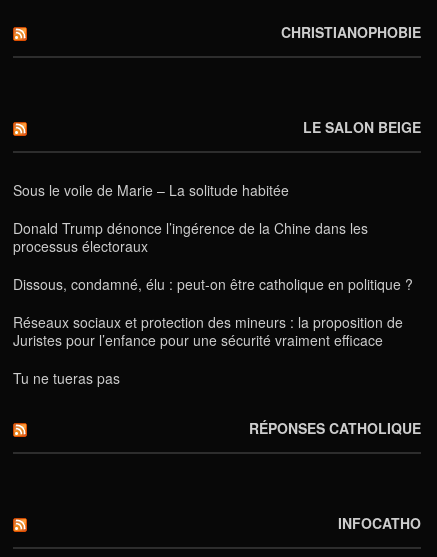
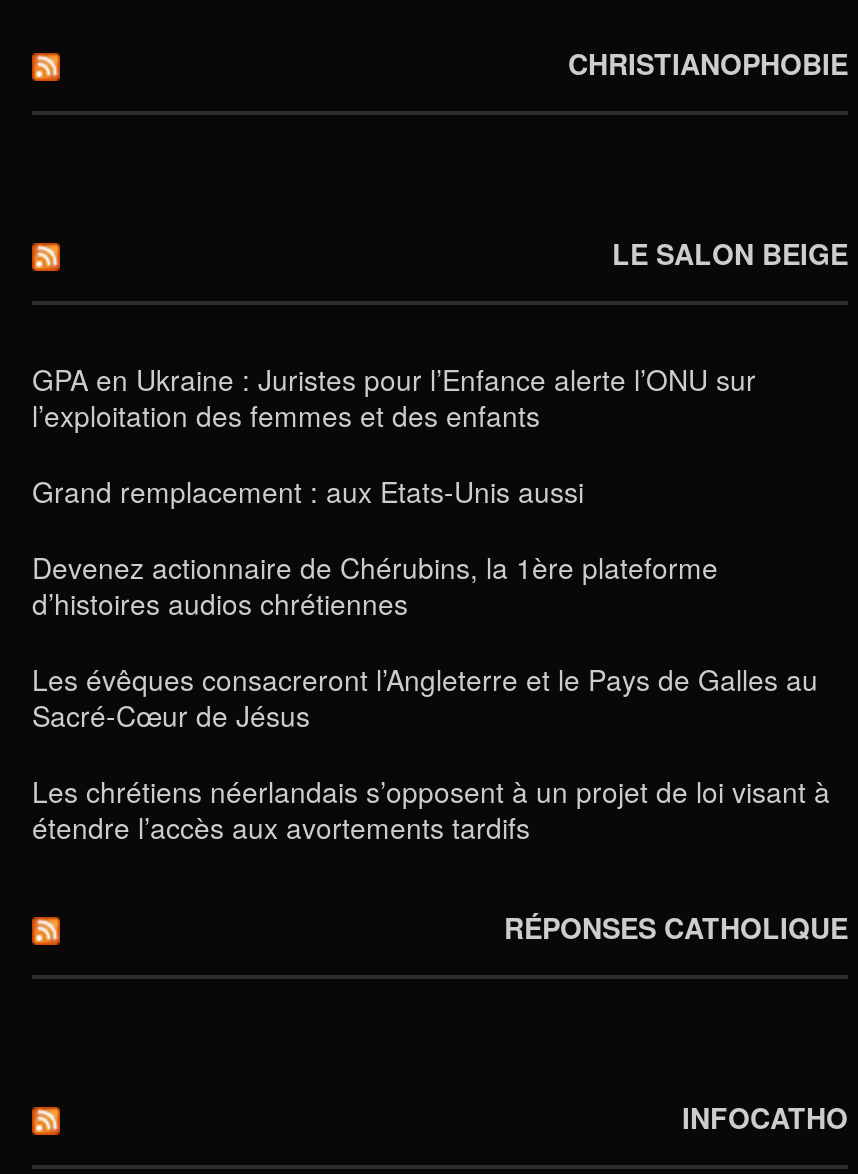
[13,180,289,200] Sous le voile de Marie – La solitude habitée -> [32,359,756,435] GPA en Ukraine : Juristes pour l’Enfance alerte l’ONU sur | l’exploitation des femmes et des enfants
[13,218,368,256] Donald Trump dénonce l’ingérence de la Chine dans les | processus électoraux -> [32,471,584,511] Grand remplacement : aux Etats-Unis aussi
[13,274,413,294] Dissous, condamné, élu : peut-on être catholique en politique ? -> [32,547,718,623] Devenez actionnaire de Chérubins, la 1ère plateforme | d’histoires audios chrétiennes
[13,312,403,350] Réseaux sociaux et protection des mineurs : la proposition de | Juristes pour l’enfance pour une sécurité vraiment efficace -> [32,659,818,735] Les évêques consacreront l’Angleterre et le Pays de Galles au | Sacré-Cœur de Jésus
[13,368,120,388] Tu ne tueras pas -> [32,771,830,847] Les chrétiens néerlandais s’opposent à un projet de loi visant à | étendre l’accès aux avortements tardifs

